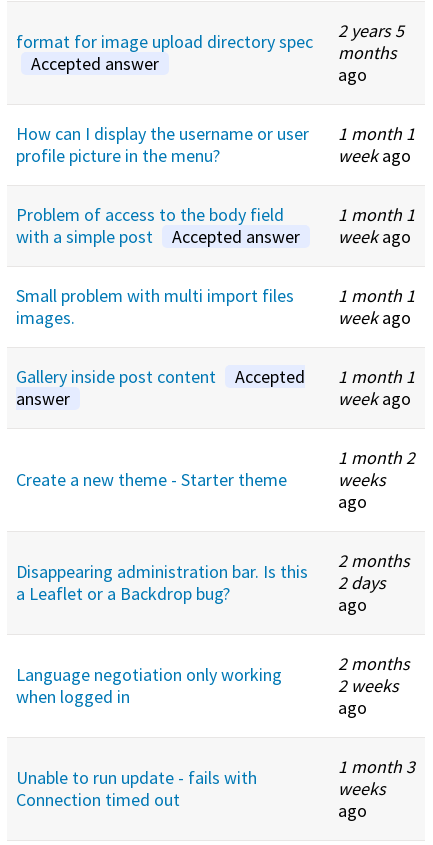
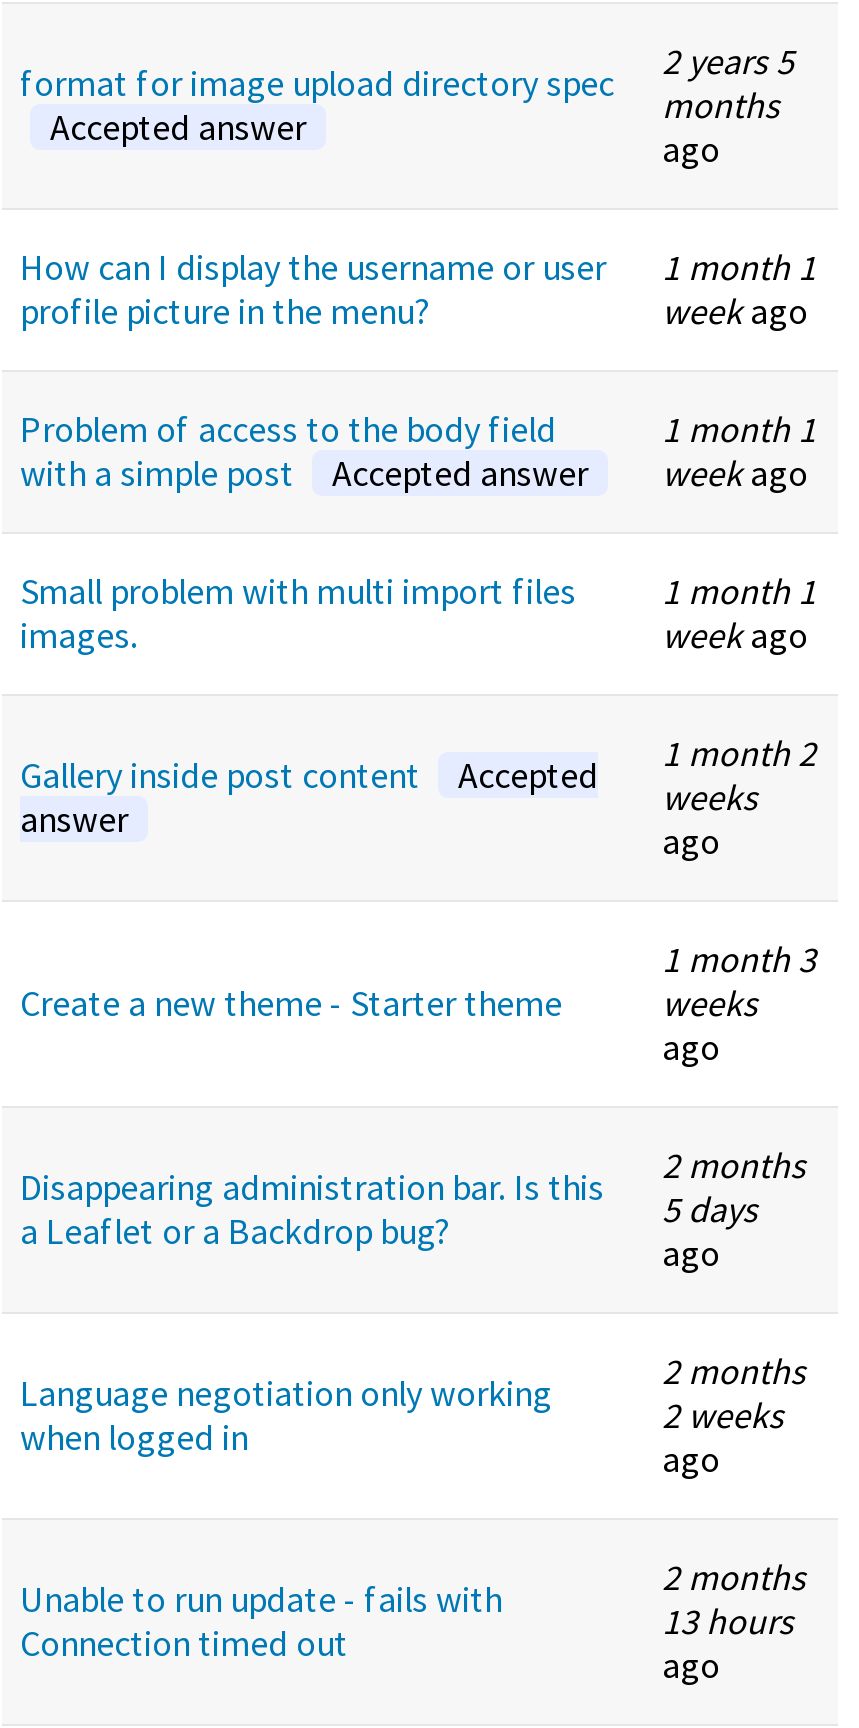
[338,364,415,409] 1 month 1 | weekago -> [662,729,816,863] 1 month 2 | weeks | ago
[338,445,415,468] 1 month 2 -> [662,935,816,981] 1 month 3
[16,548,410,593] Disappearing administration bar. Is this 2 days 2 months -> [20,1141,806,1231] Disappearing administration bar. Is this 5 days 2 months
[338,754,415,799] 1 month 3 | weeks -> [662,1553,806,1643] 2 months | 13 hours

